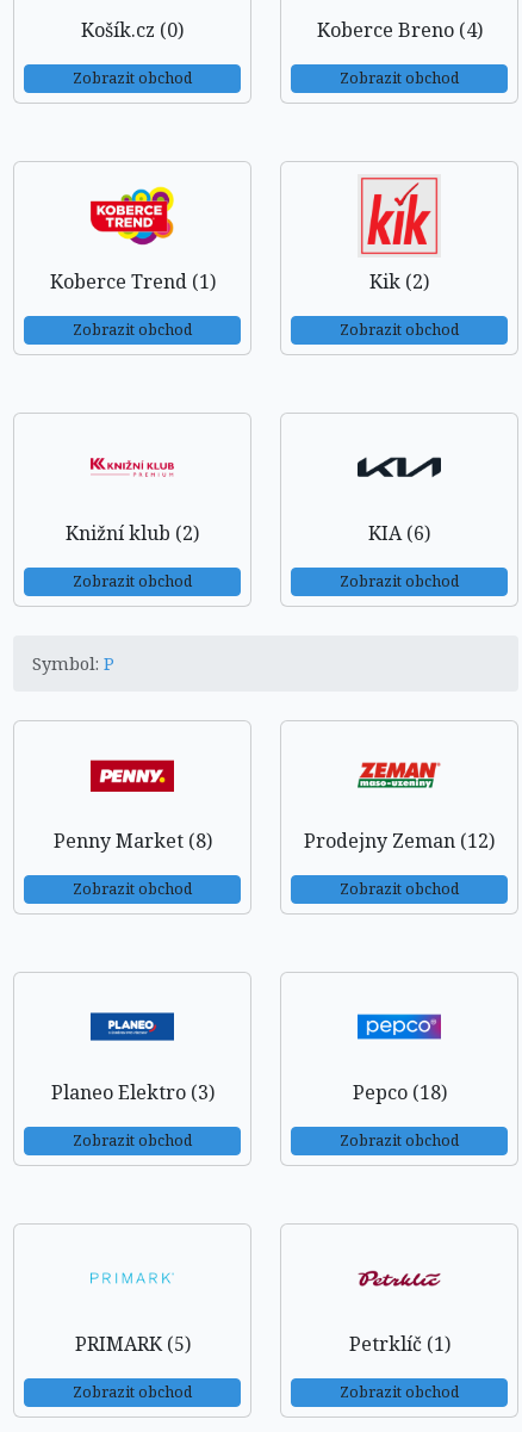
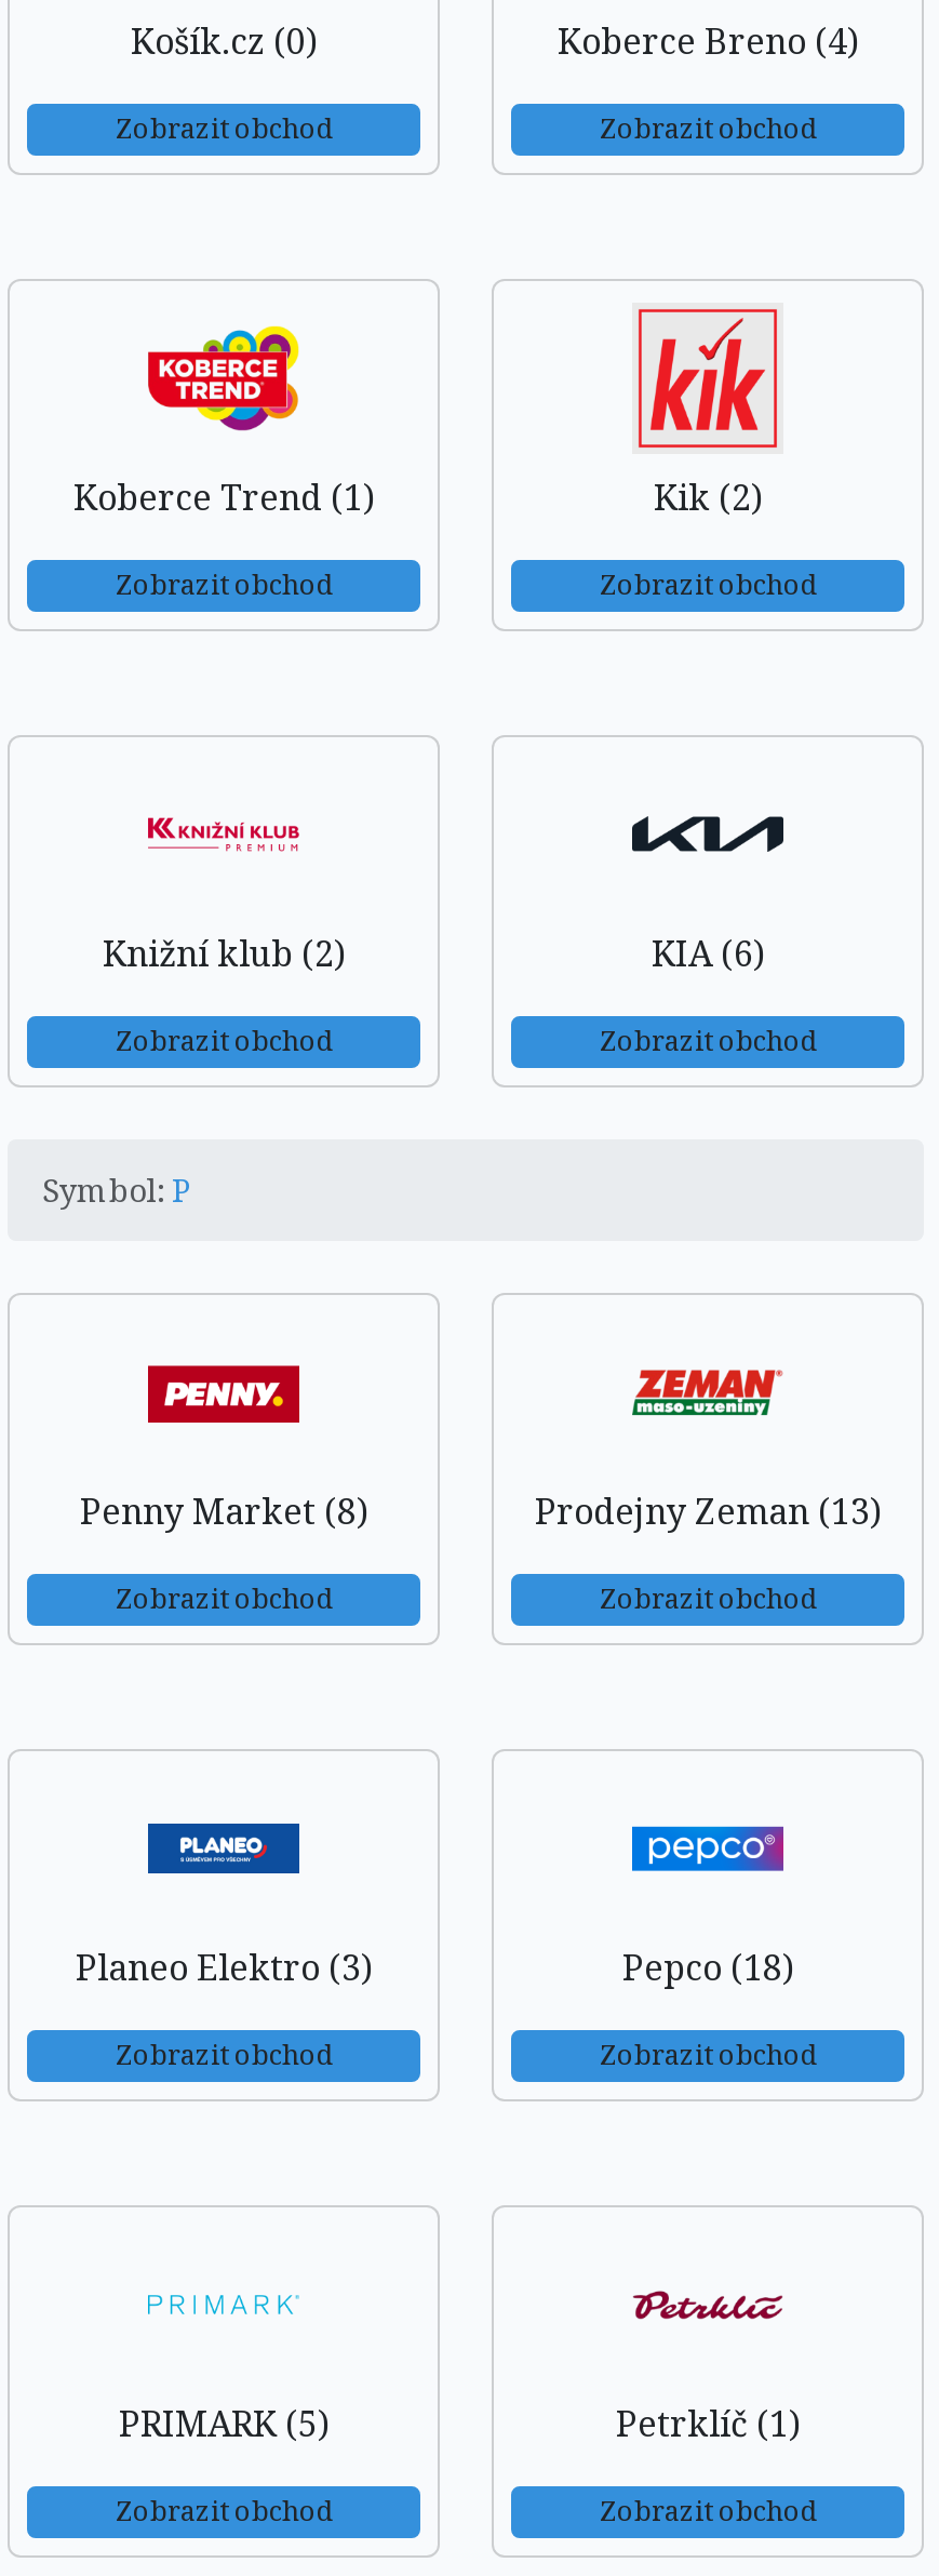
[304,827,495,854] Prodejny Zeman (12) -> [535,1487,881,1535] Prodejny Zeman (13)

